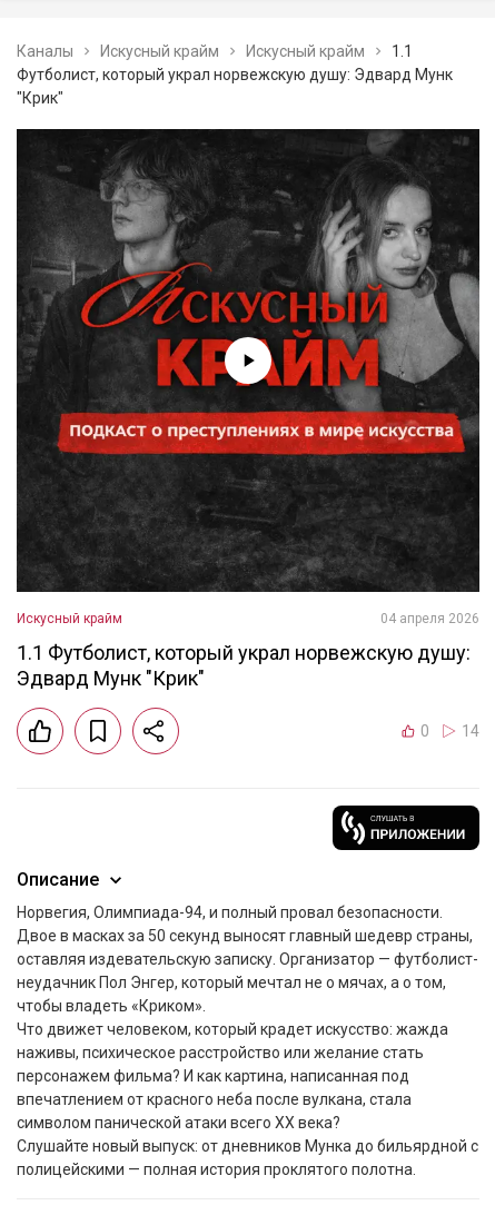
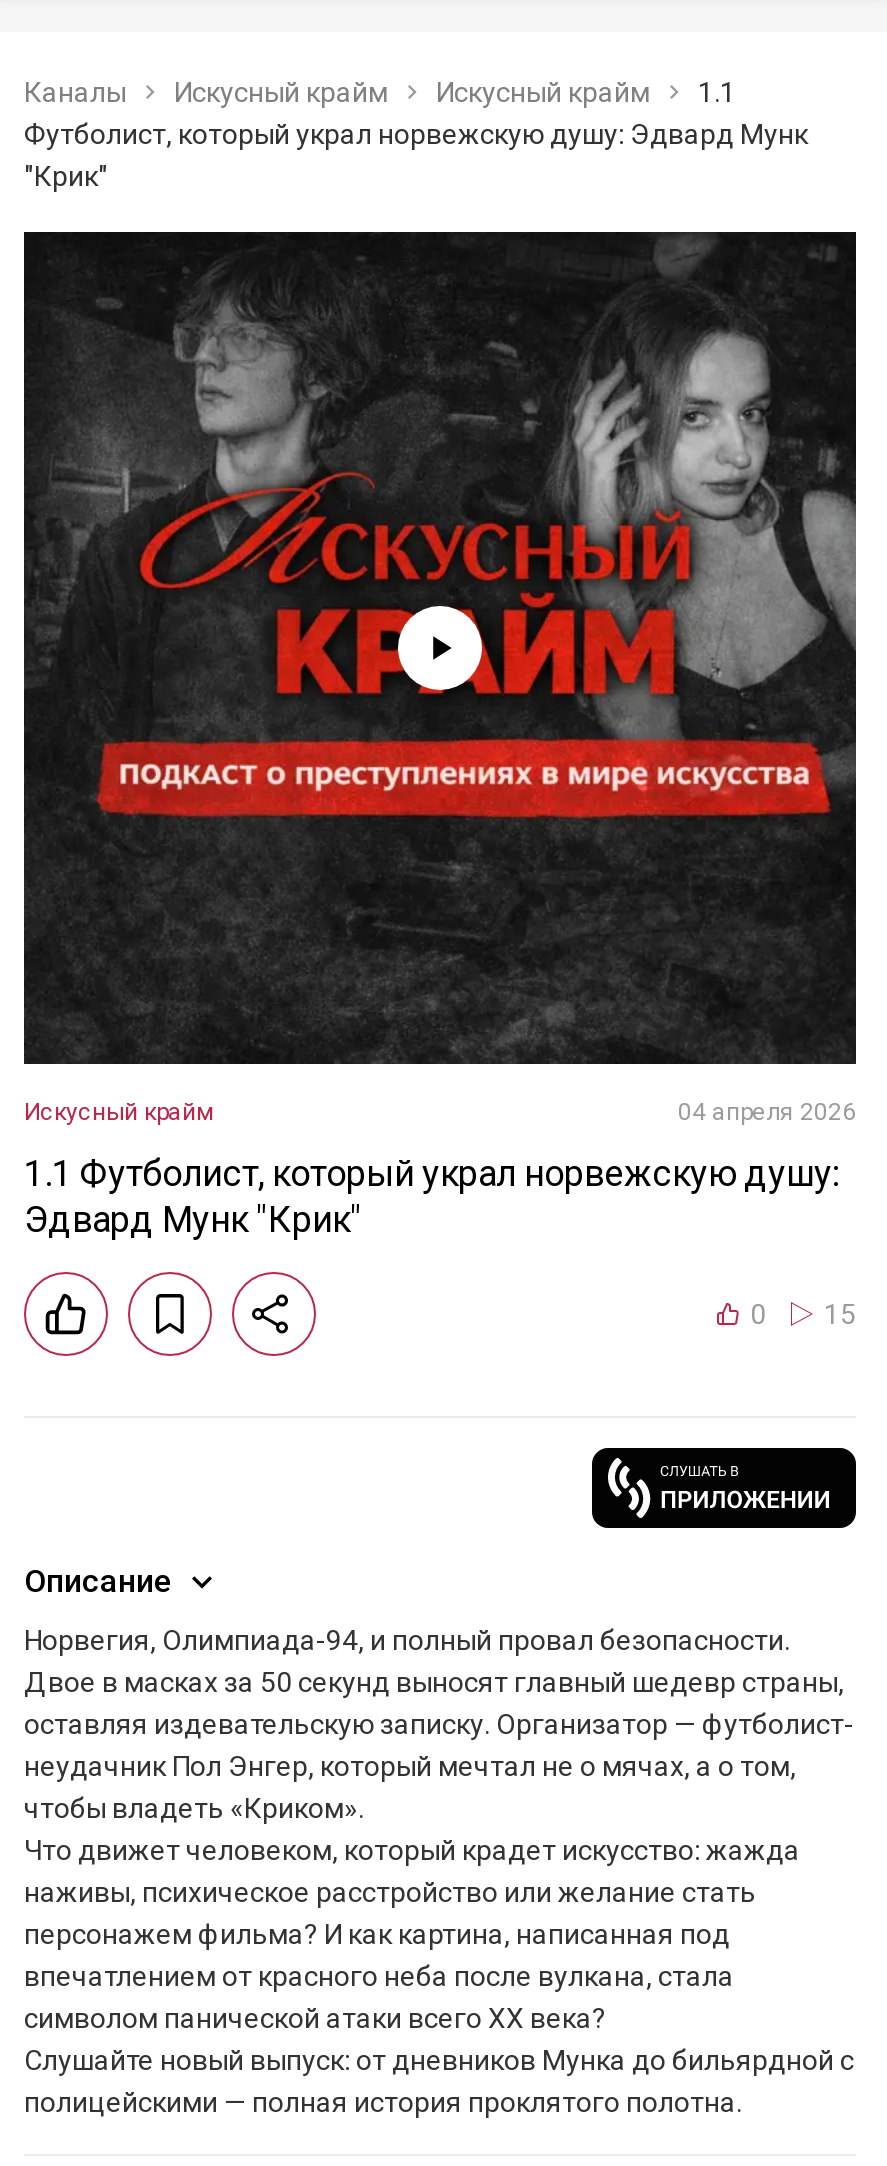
[420,722,479,739] 0 14 -> [750,1297,856,1329] 0 15

